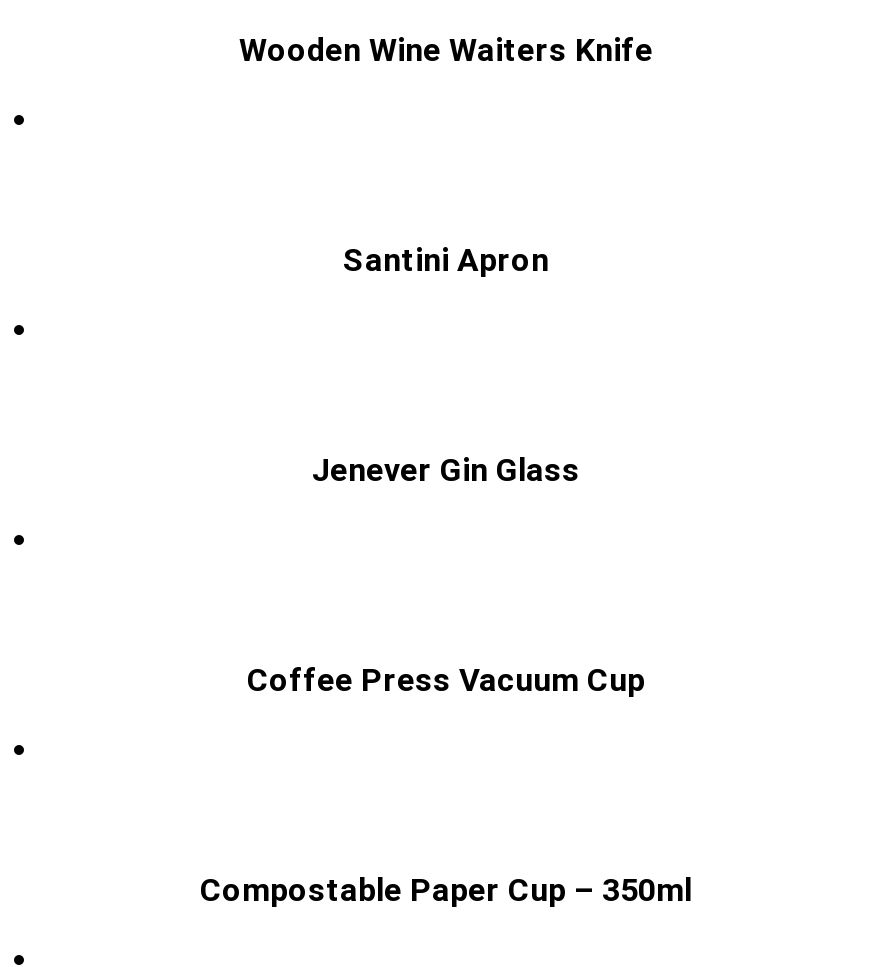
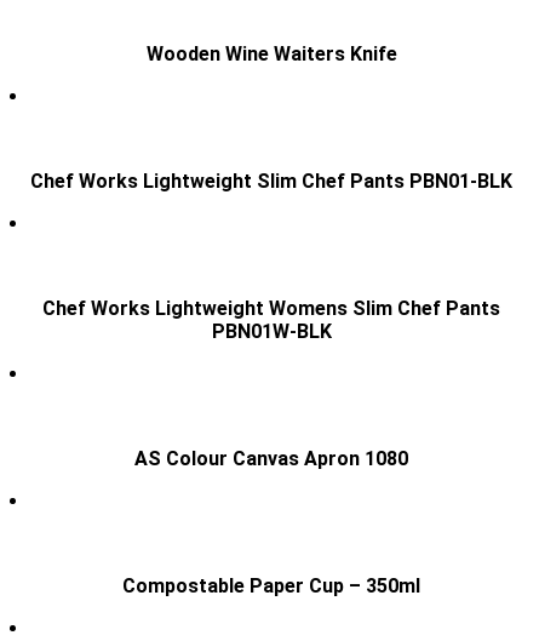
[343,240,549,278] Santini Apron -> [30,169,512,192] Chef Works Lightweight Slim Chef Pants PBN01-BLK
[312,450,580,488] Jenever Gin Glass -> [42,296,500,342] Chef Works Lightweight Womens Slim Chef Pants | PBN01W-BLK
[247,660,645,698] Coffee Press Vacuum Cup -> [134,447,408,470] AS Colour Canvas Apron 1080

